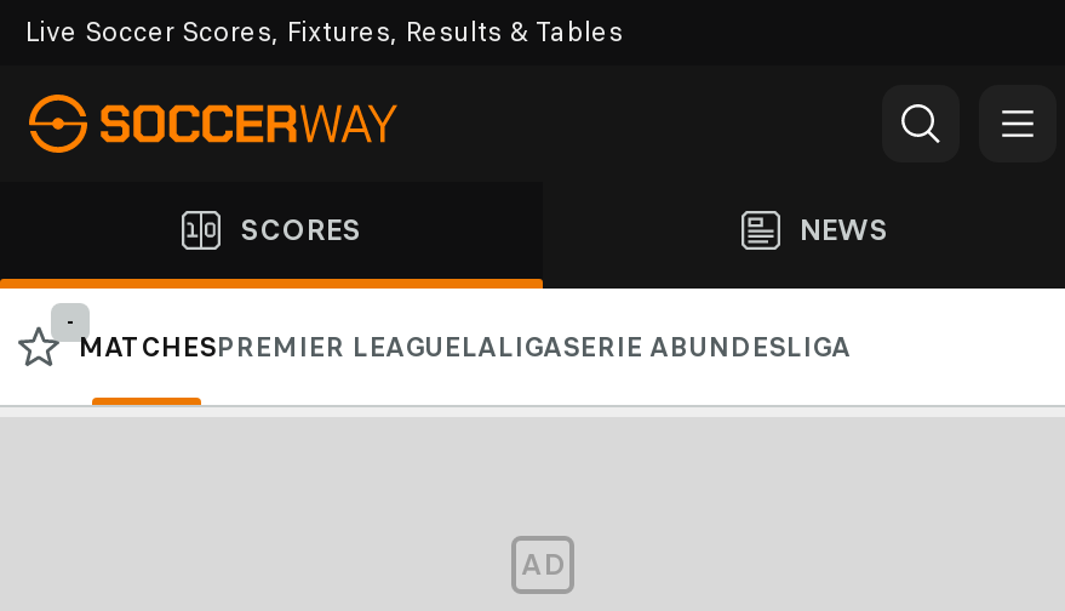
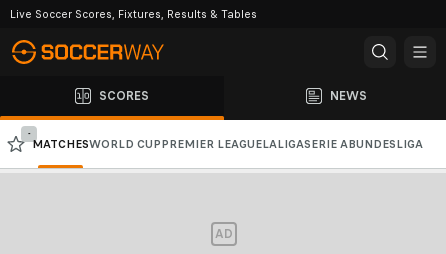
[78,330,851,364] MATCHESPREMIER LEAGUELALIGASERIE ABUNDESLIGA -> [32,137,423,151] MATCHESWORLD CUP PREMIER LEAGUELALIGASERIE A BUNDESLIGA

